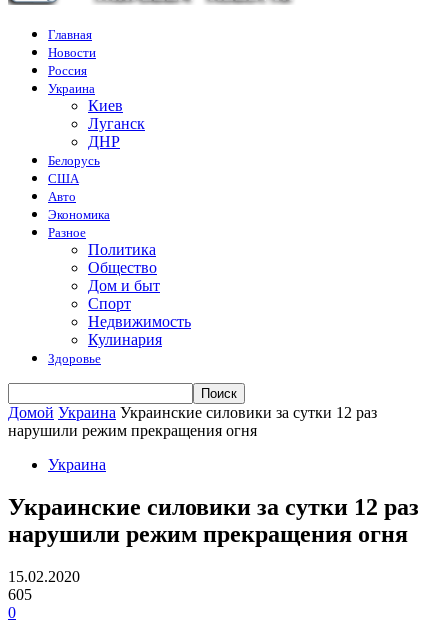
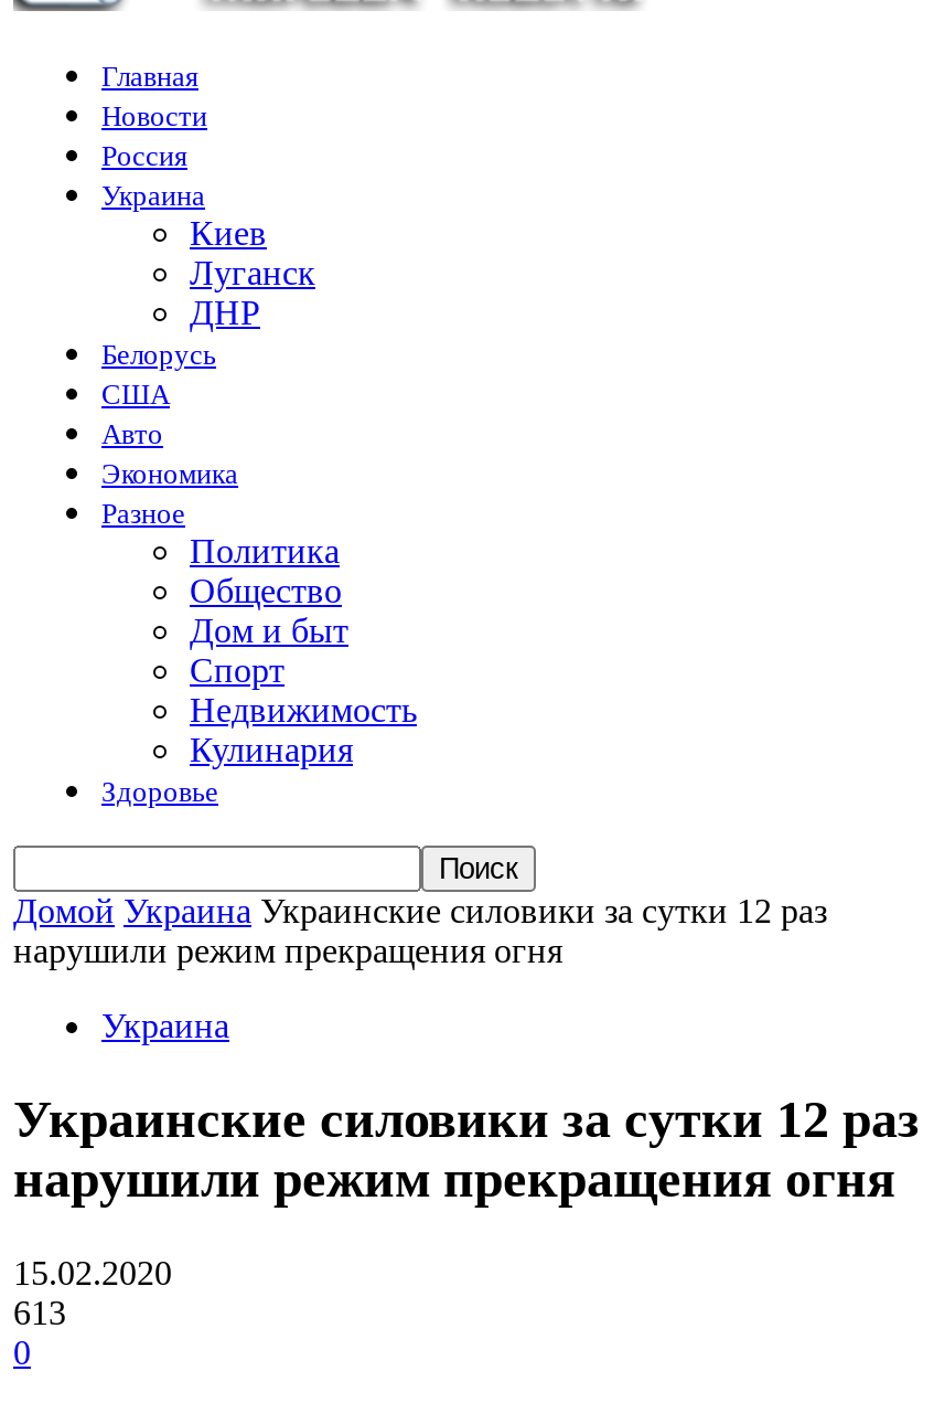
[8,586,32,603] 605 -> [13,1293,66,1331] 613

